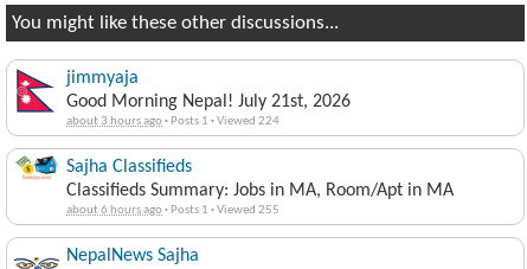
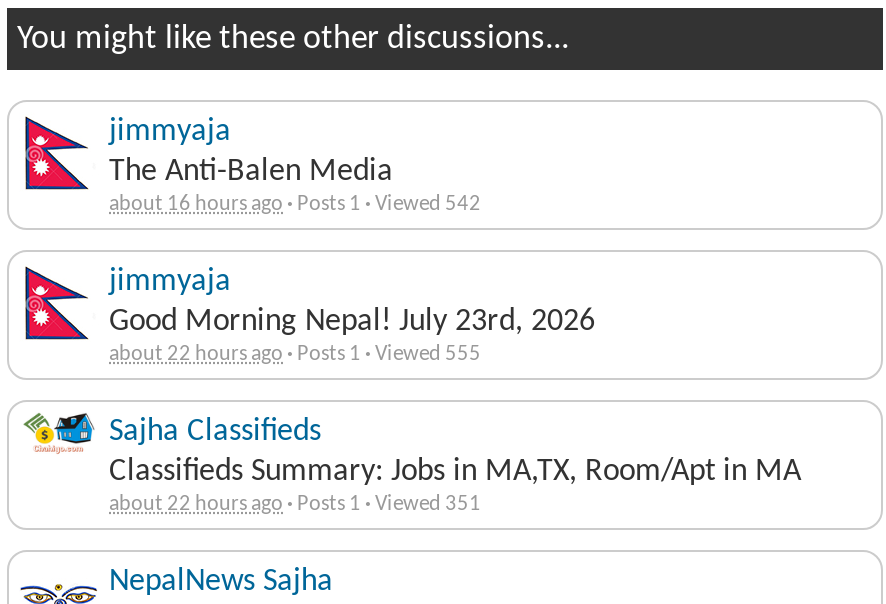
[66,92,351,128] Good Morning Nepal! July 21st, 2026 | about 3 hours ago · Posts 1 · Viewed 224 -> [109,156,595,366] The Anti-Balen Media | about 16 hours ago · Posts 1 · Viewed 542 | jimmyaja | Good Morning Nepal! July 23rd, 2026 | about 22 hours ago · Posts 1 · Viewed 555
[66,181,454,200] Classifieds Summary: Jobs in MA, Room/Apt in MA -> [109,456,801,488] Classifieds Summary: Jobs in MA,TX, Room/Apt in MA
[66,204,279,217] about 6 hours ago · Posts 1 · Viewed 255 -> [109,494,481,516] about 22 hours ago · Posts 1 · Viewed 351

